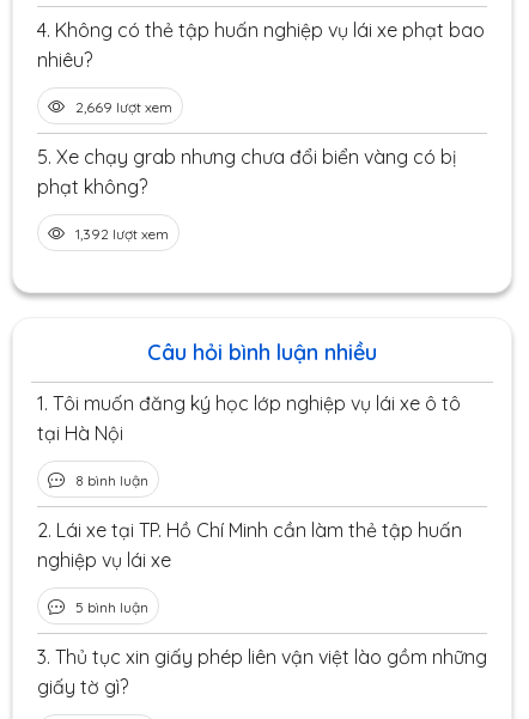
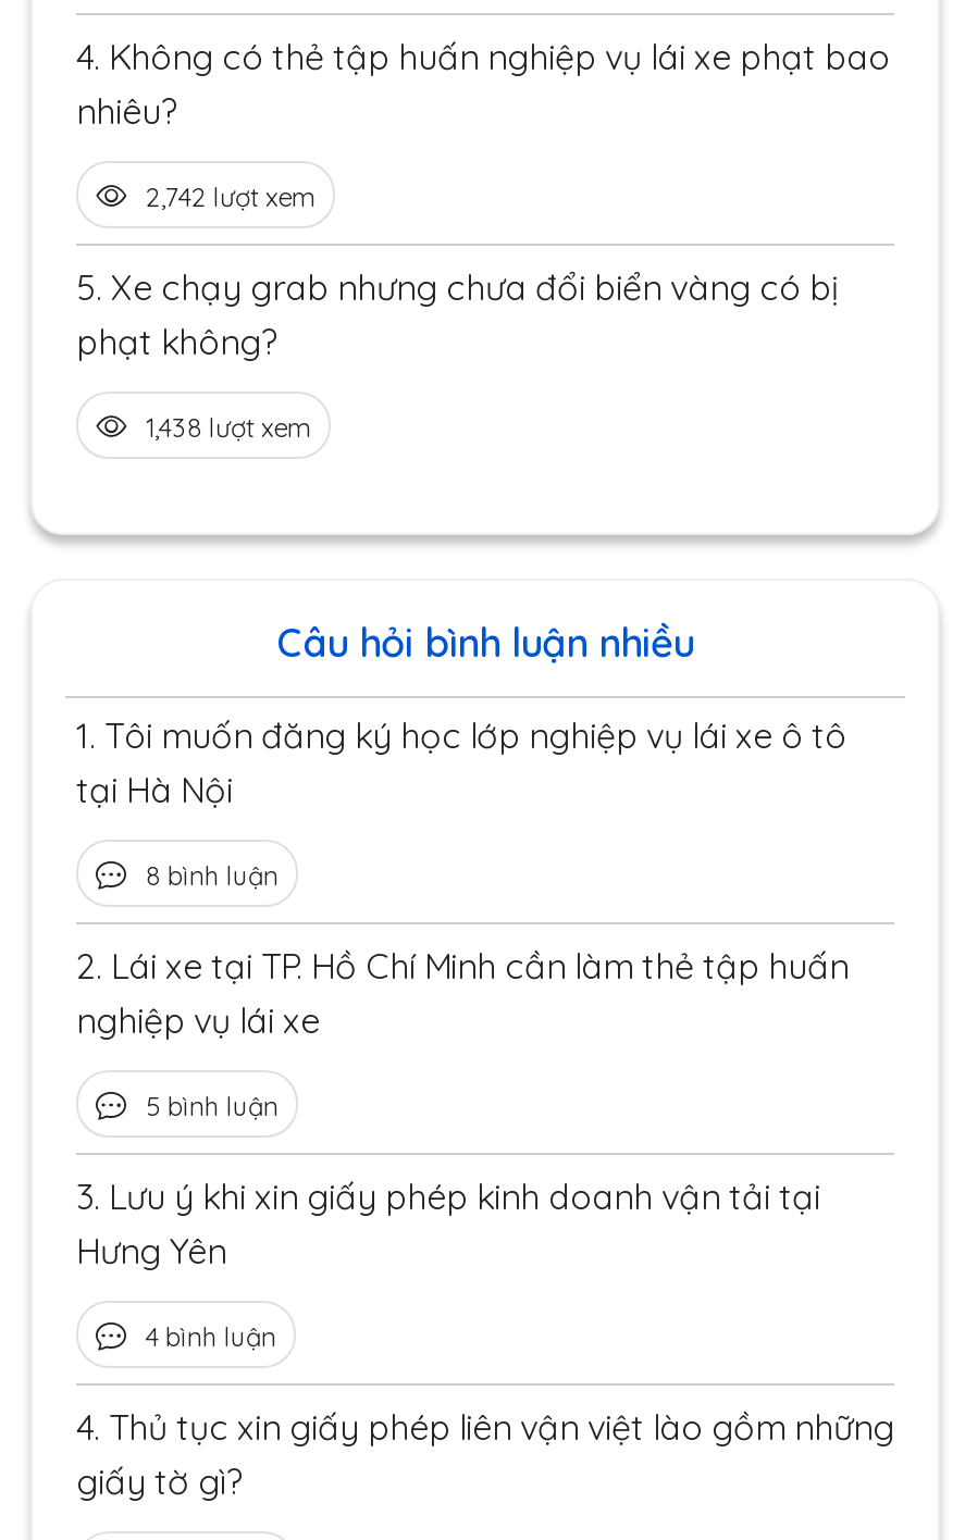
[75,98,172,116] 2,669 lượt xem -> [146,181,316,213] 2,742 lượt xem
[75,225,169,243] 1,392 lượt xem -> [146,411,311,444] 1,438 lượt xem
[37,645,487,669] 3. Thủ tục xin giấy phép liên vận việt lào gồm những -> [76,1175,894,1449] 3. Lưu ý khi xin giấy phép kinh doanh vận tải tại | Hưng Yên | 4 bình luận | 4. Thủ tục xin giấy phép liên vận việt lào gồm những

